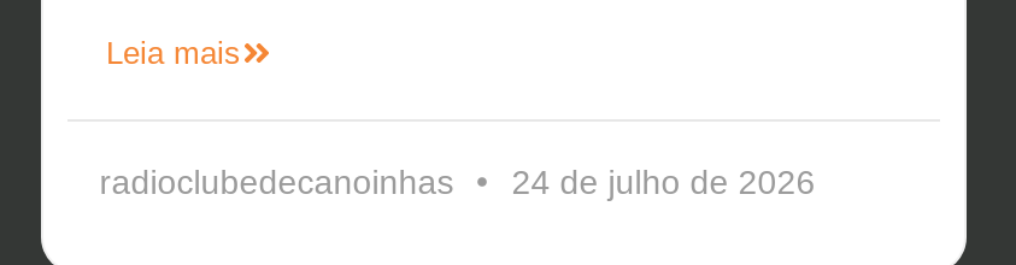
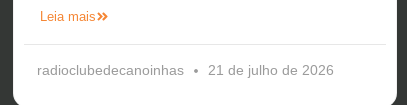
[99,162,815,200] radioclubedecanoinhas 24 de julho de 2026 -> [37,62,334,78] radioclubedecanoinhas 21 de julho de 2026

